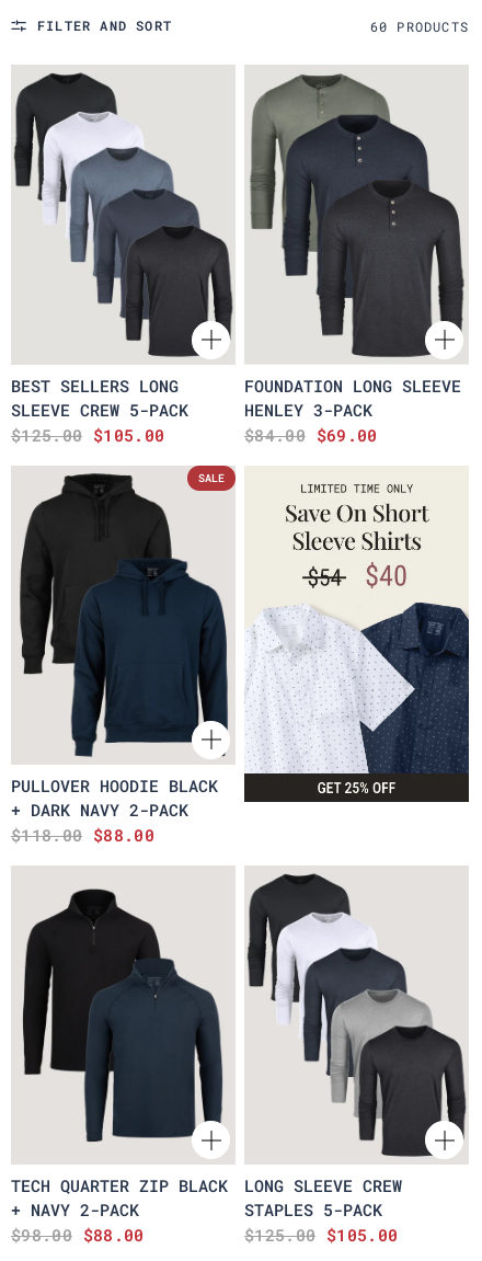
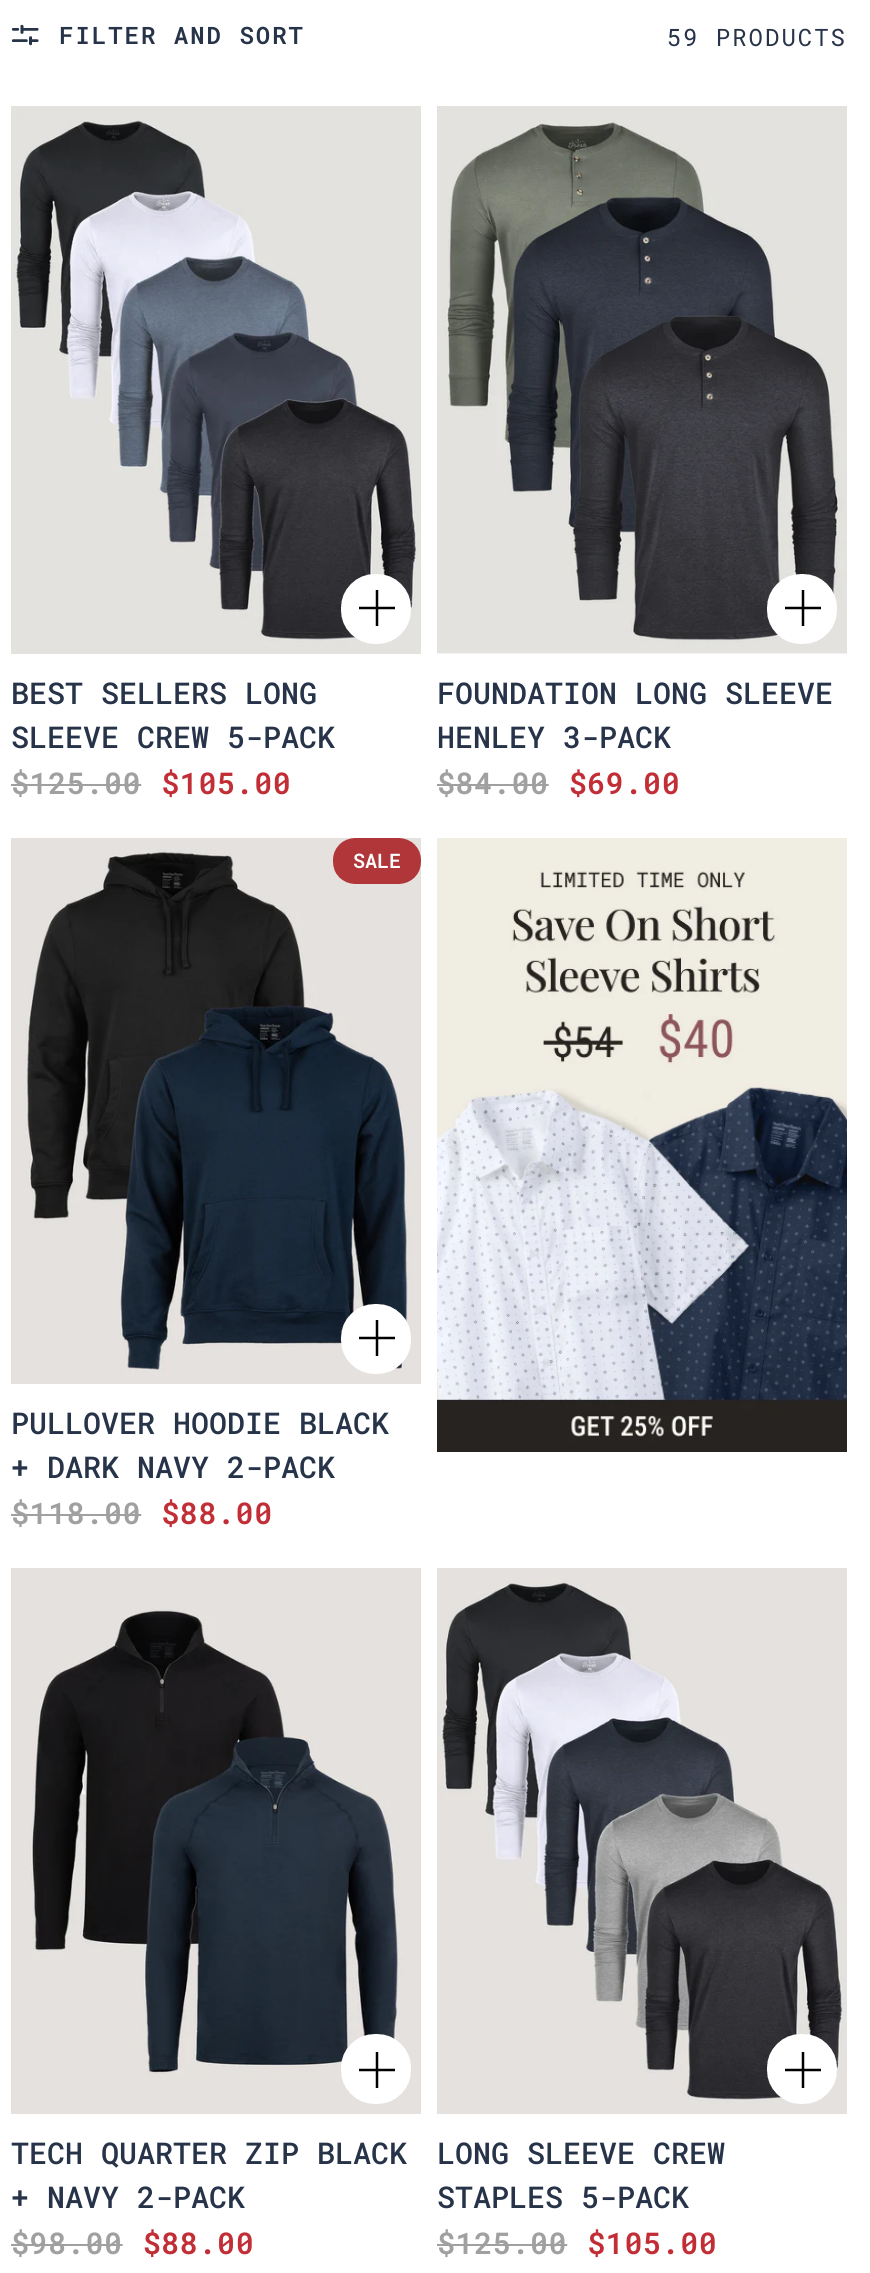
[370,18,469,35] 60 PRODUCTS -> [667,20,847,52] 59 PRODUCTS

